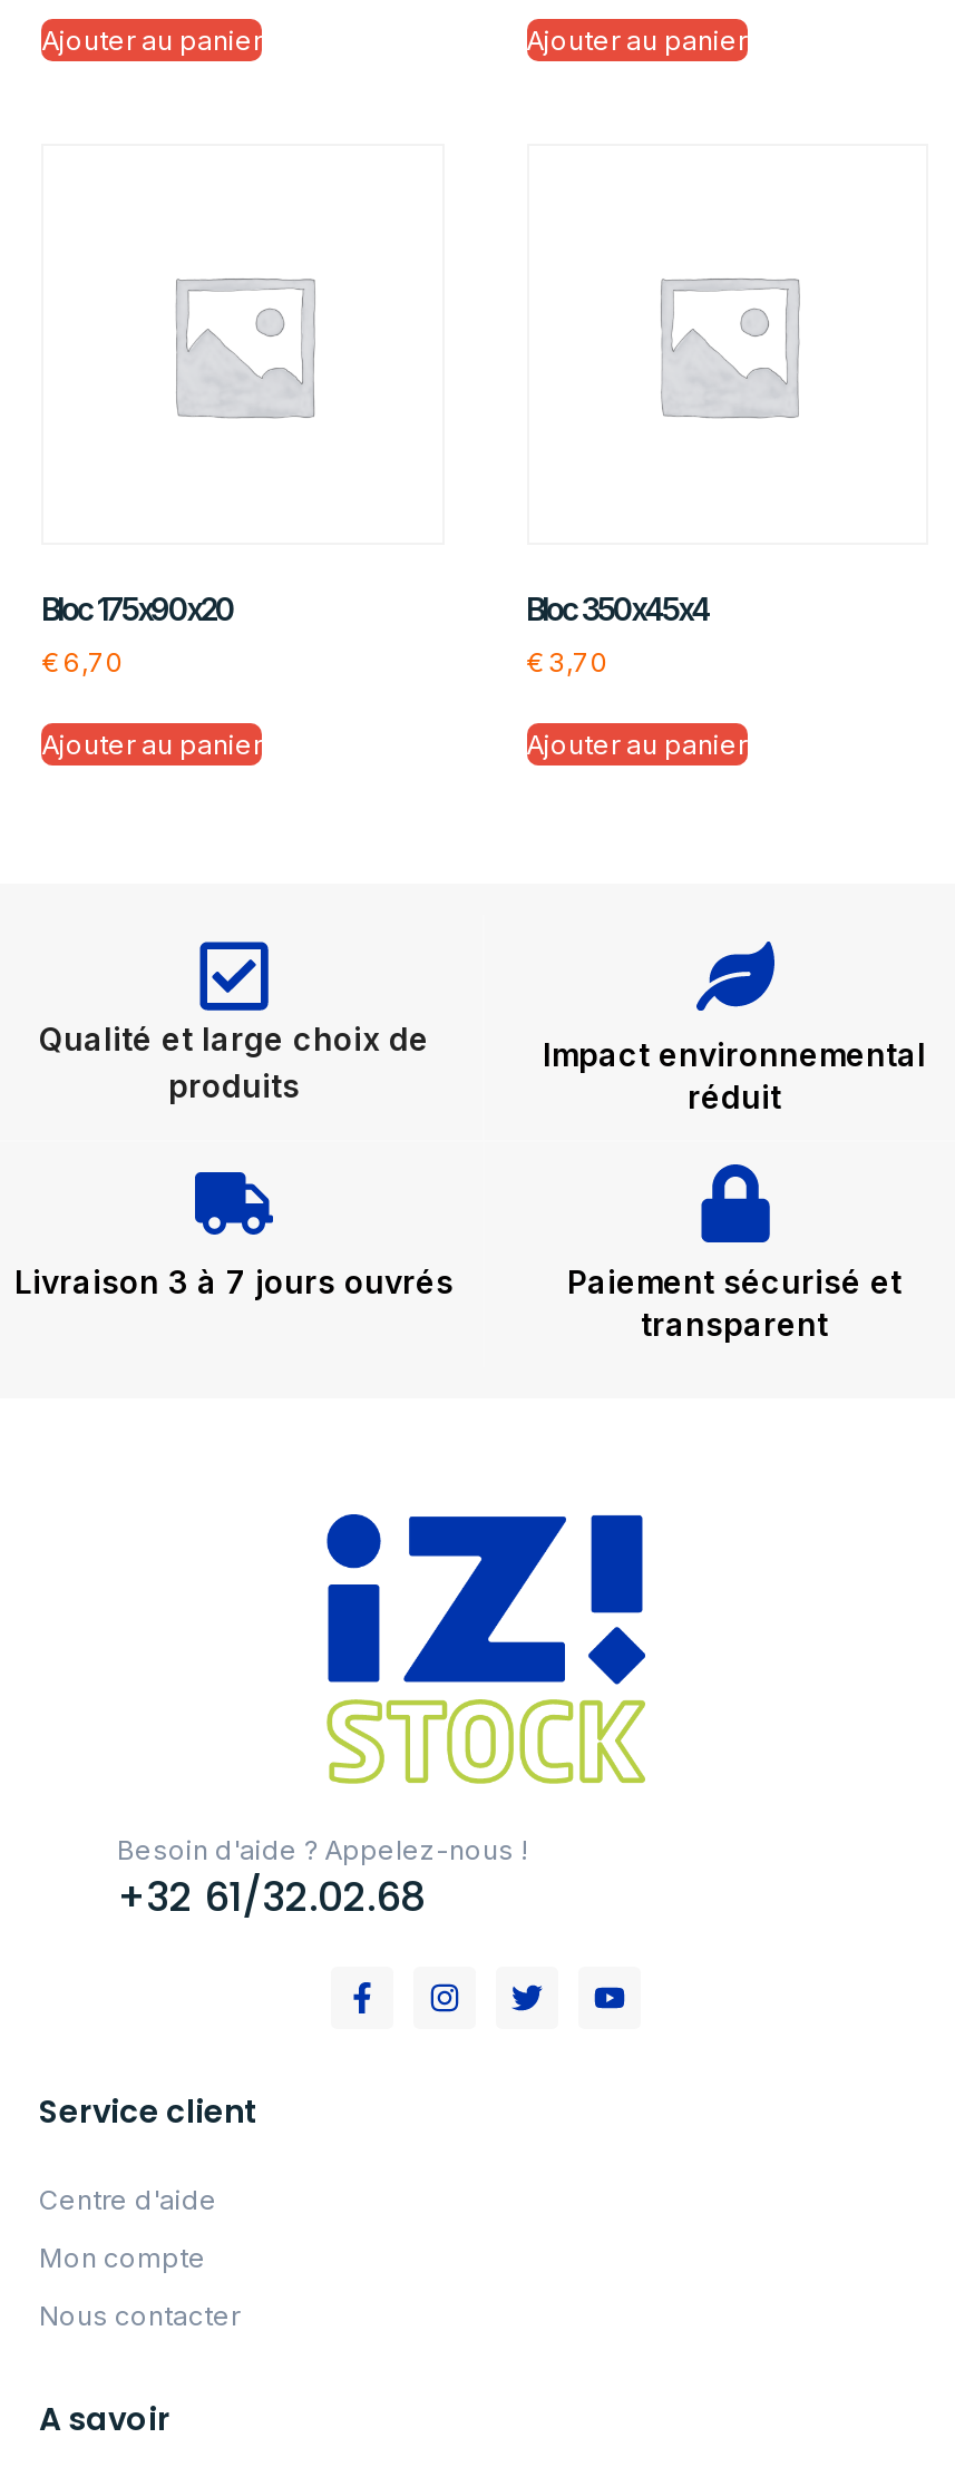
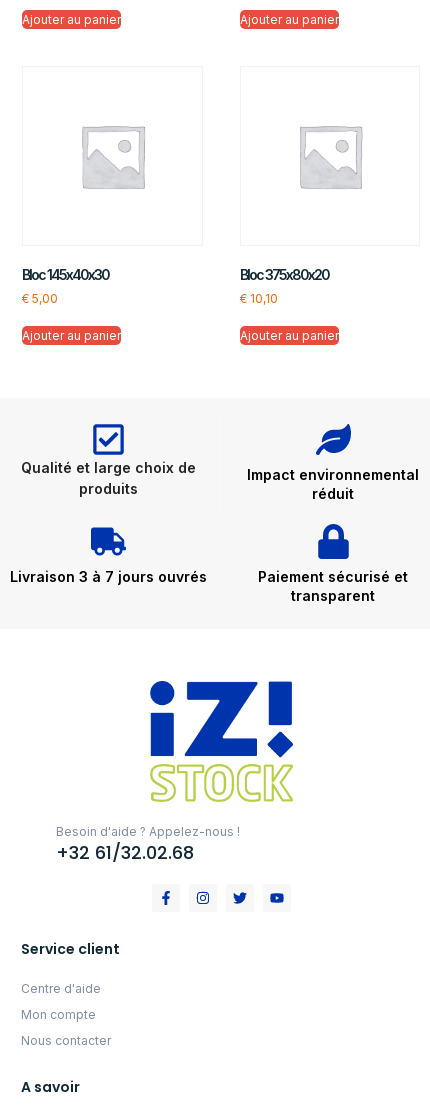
[41,590,233,628] Bloc 175x90x20 -> [22,266,109,283] Bloc 145x40x30
[526,590,709,628] Bloc 350x45x4 -> [239,266,328,283] Bloc 375x80x20
[41,646,124,679] €6,70 -> [22,291,58,306] €5,00
[526,646,608,679] €3,70 -> [239,291,277,306] €10,10

